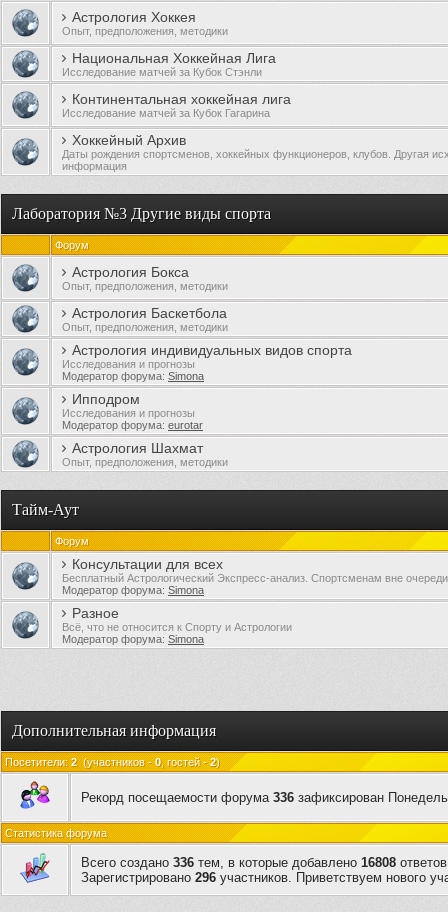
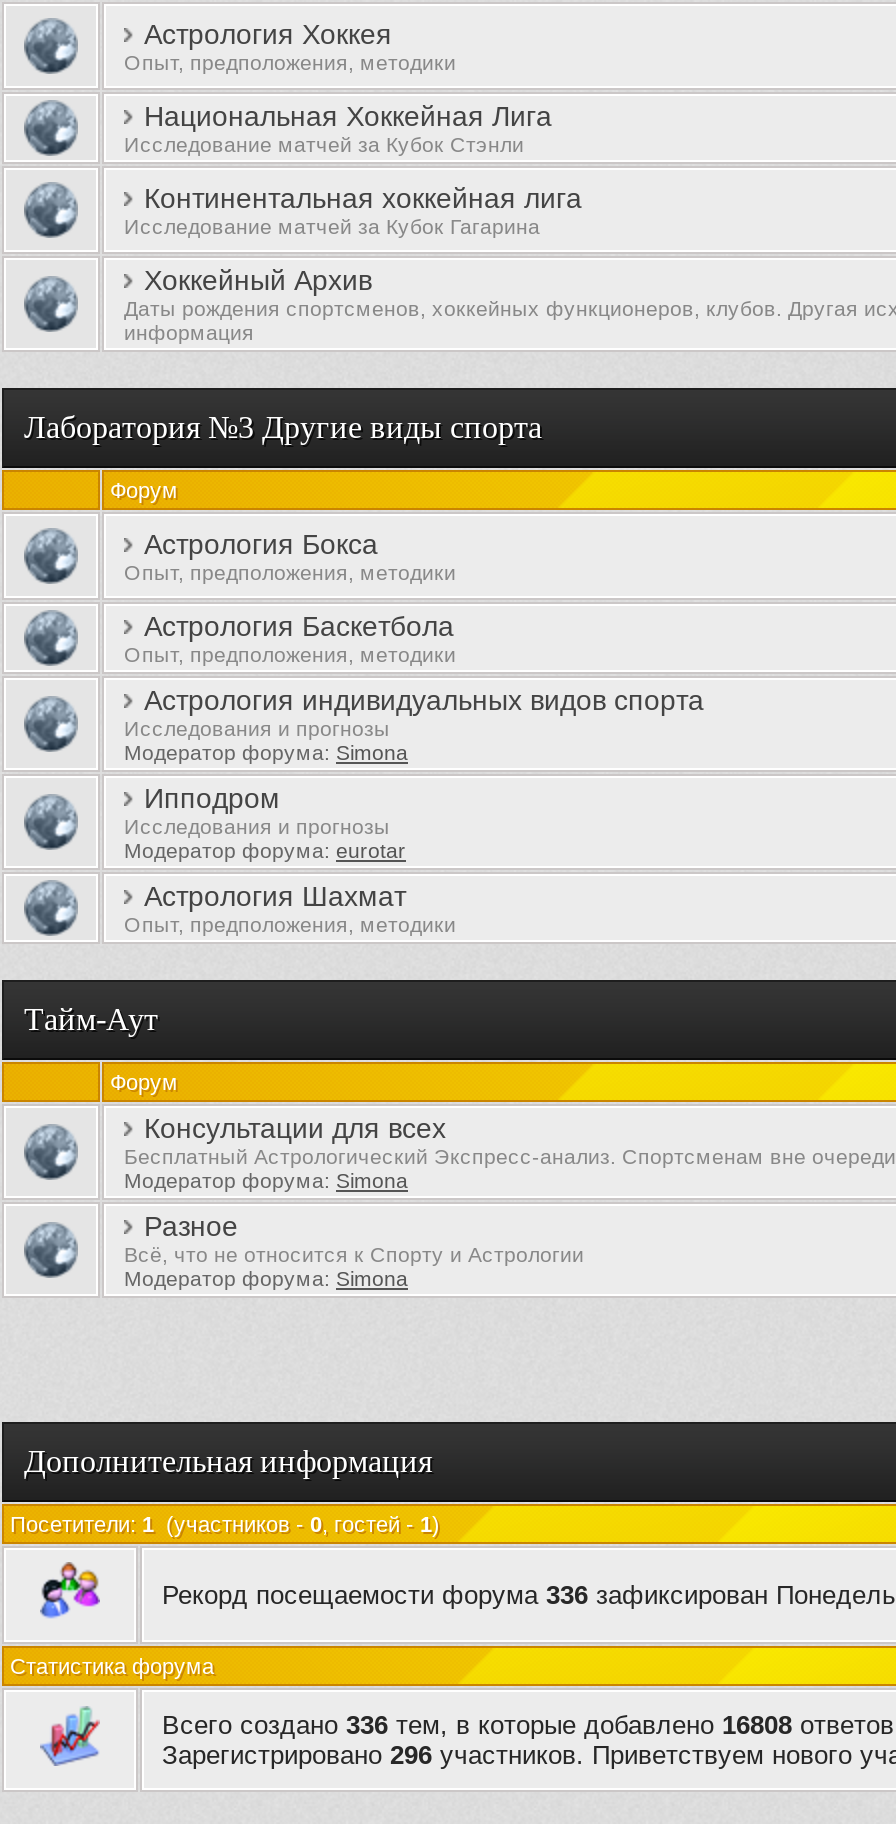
[5,756,220,768] Посетители: 2 (участников - 0, гостей - 2) -> [10,1512,440,1536] Посетители: 1 (участников - 0, гостей - 1)

